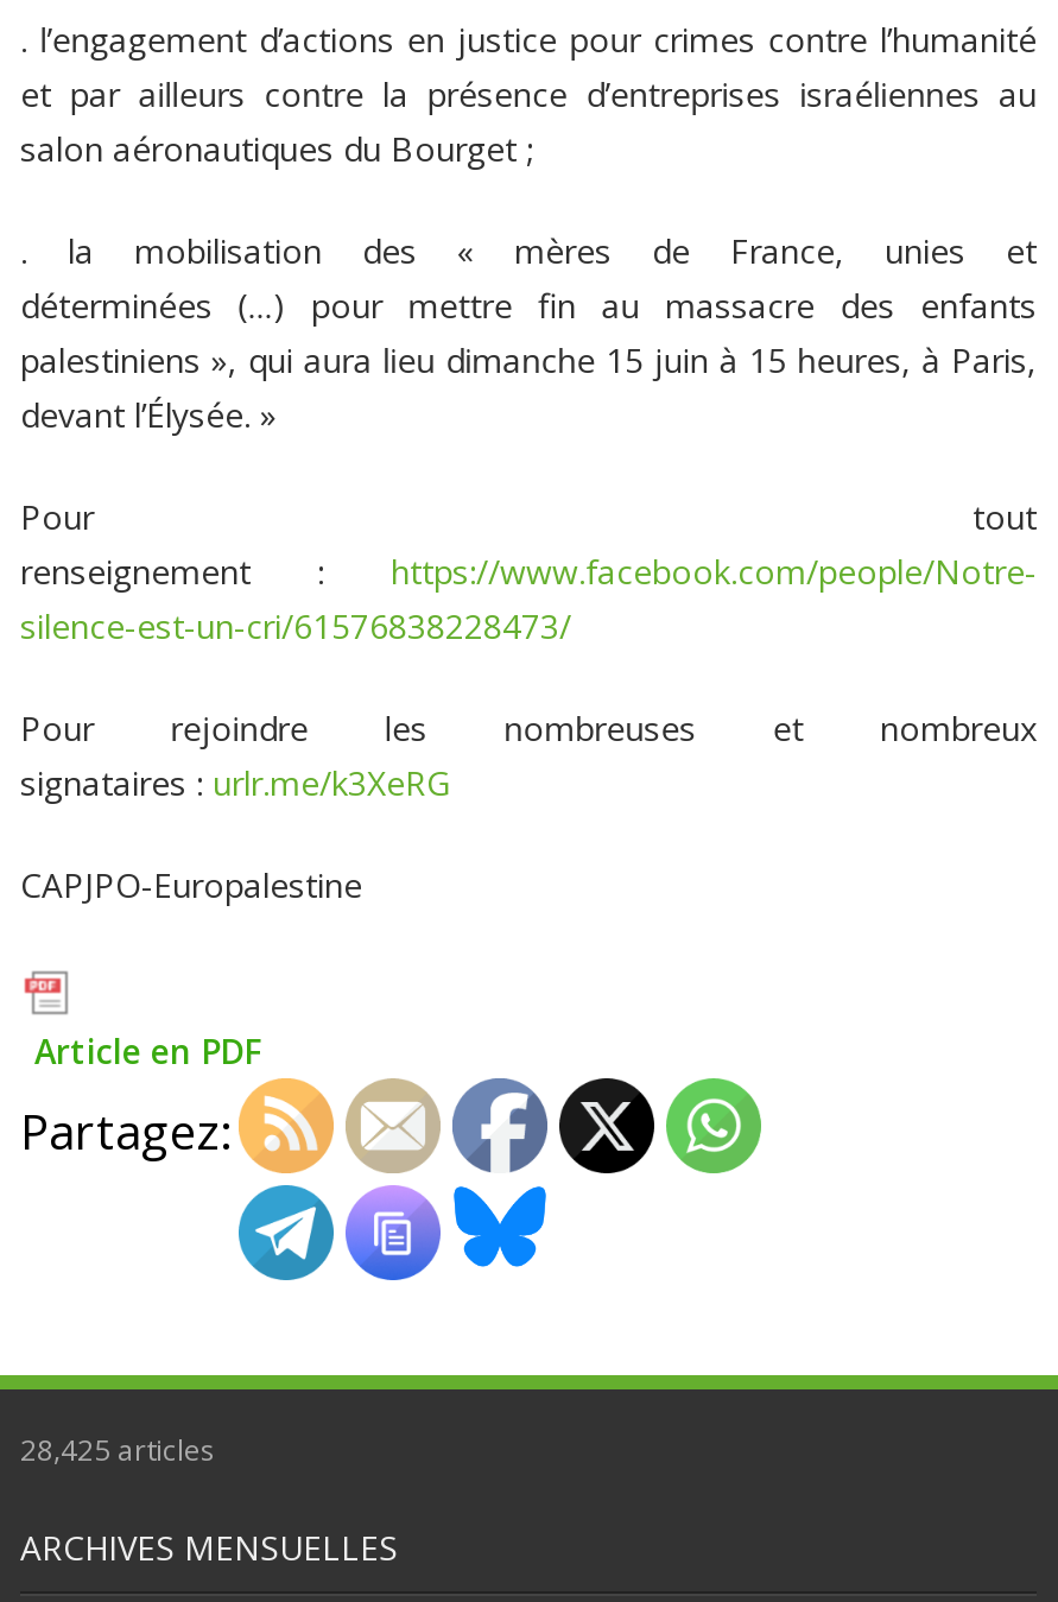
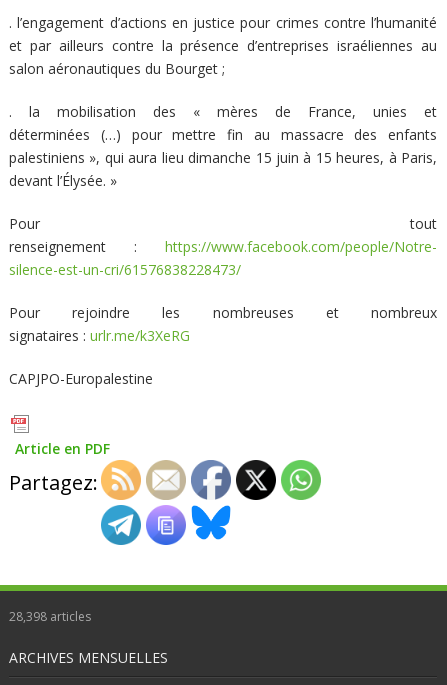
[20,1429,215,1470] 28,425 articles -> [9,608,91,625] 28,398 articles

